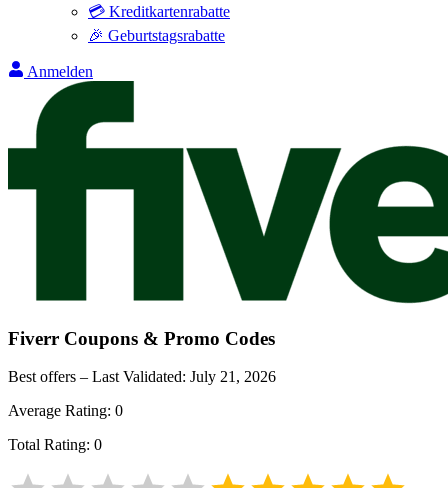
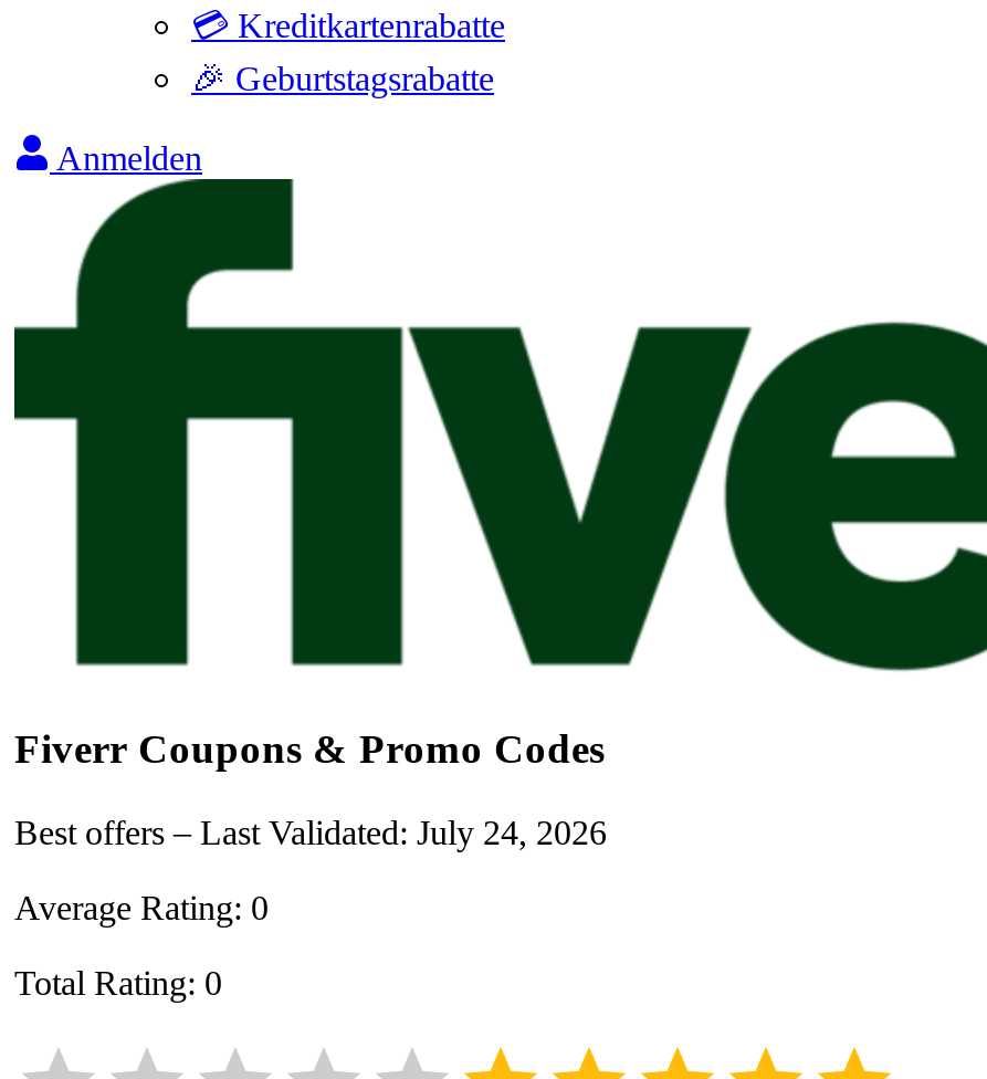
[8,368,276,385] Best offers – Last Validated: July 21, 2026 -> [14,815,607,852] Best offers – Last Validated: July 24, 2026

